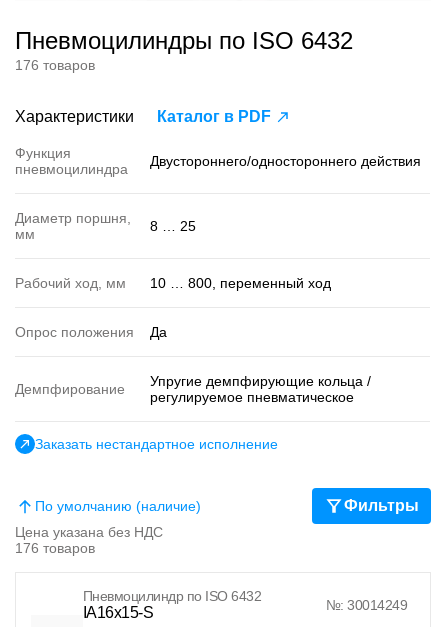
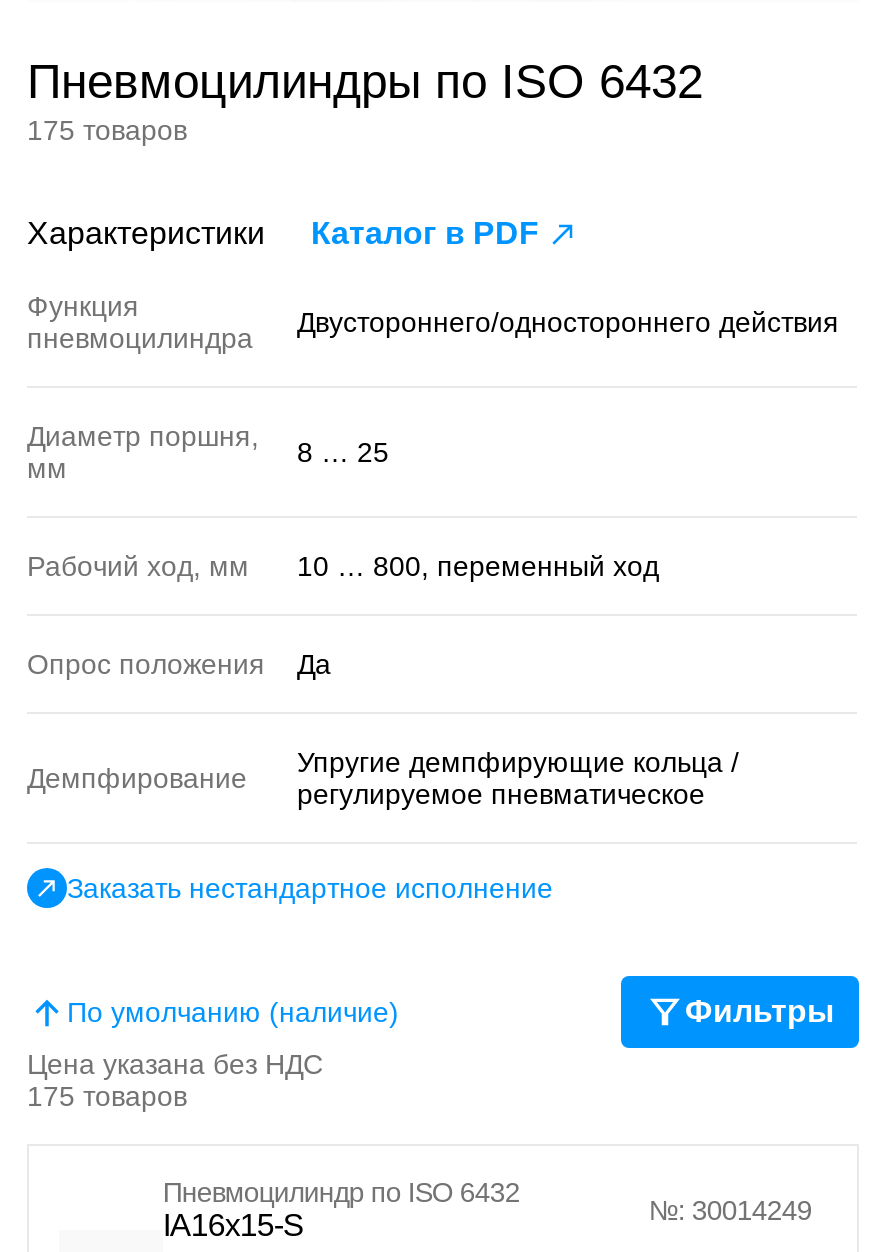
[15,57,95,73] 176 товаров -> [27,114,187,146] 175 товаров
[15,540,95,556] 176 товаров -> [27,1080,187,1112] 175 товаров

